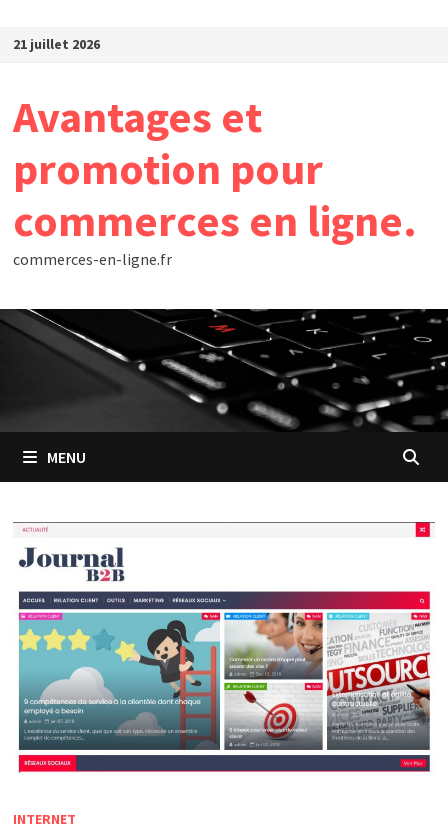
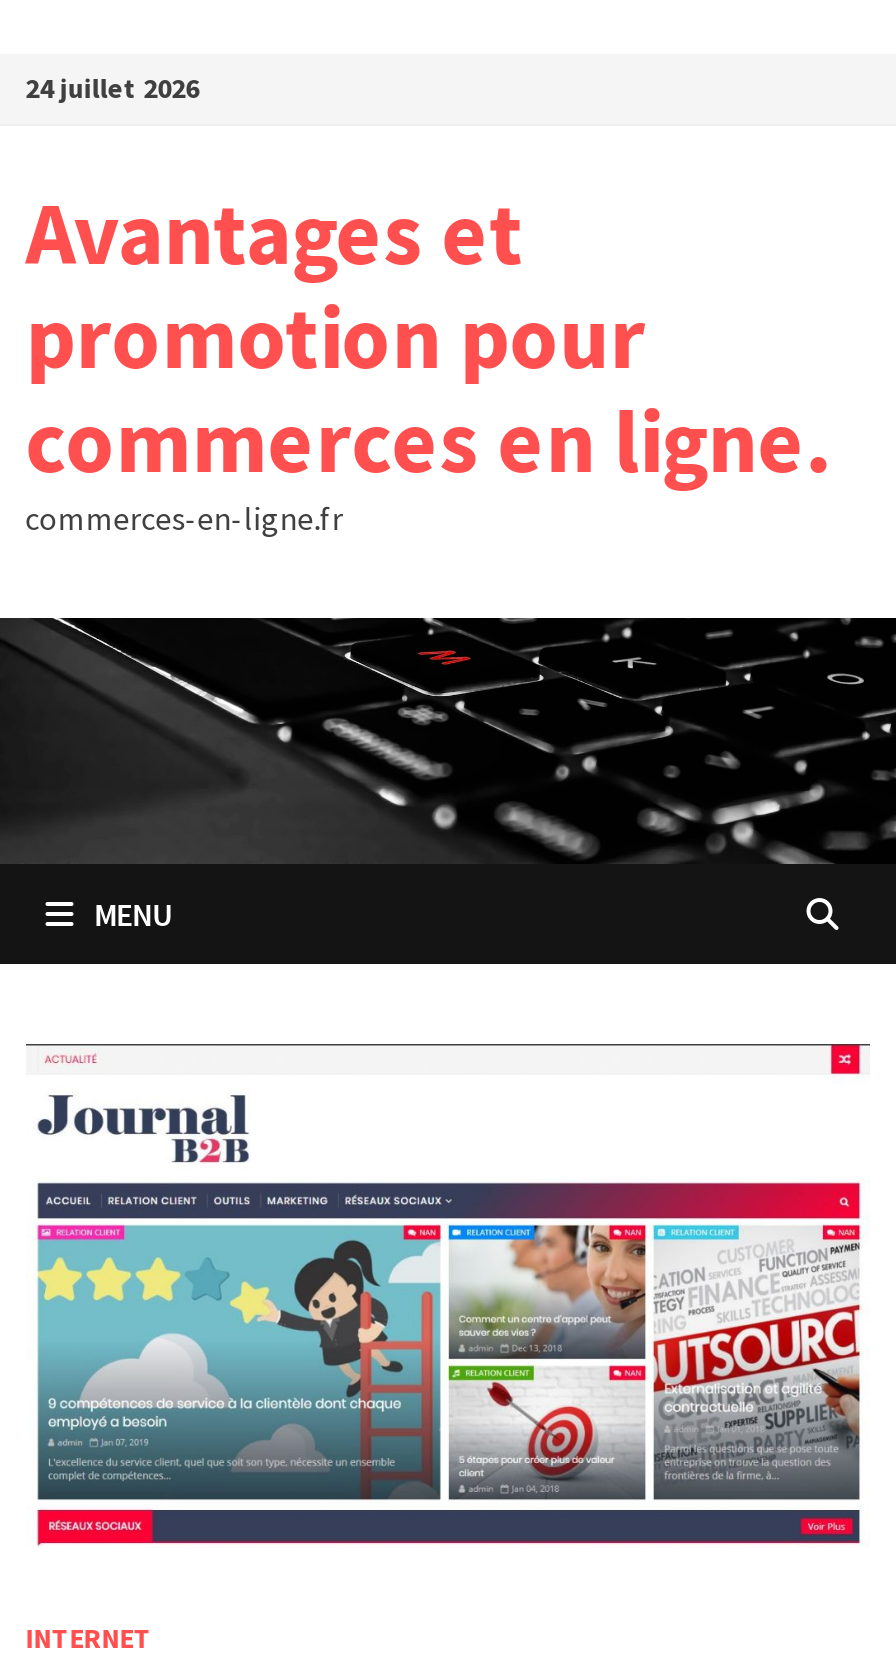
[13,35,100,53] 21 juillet 2026 -> [26,70,200,106] 24 juillet 2026

